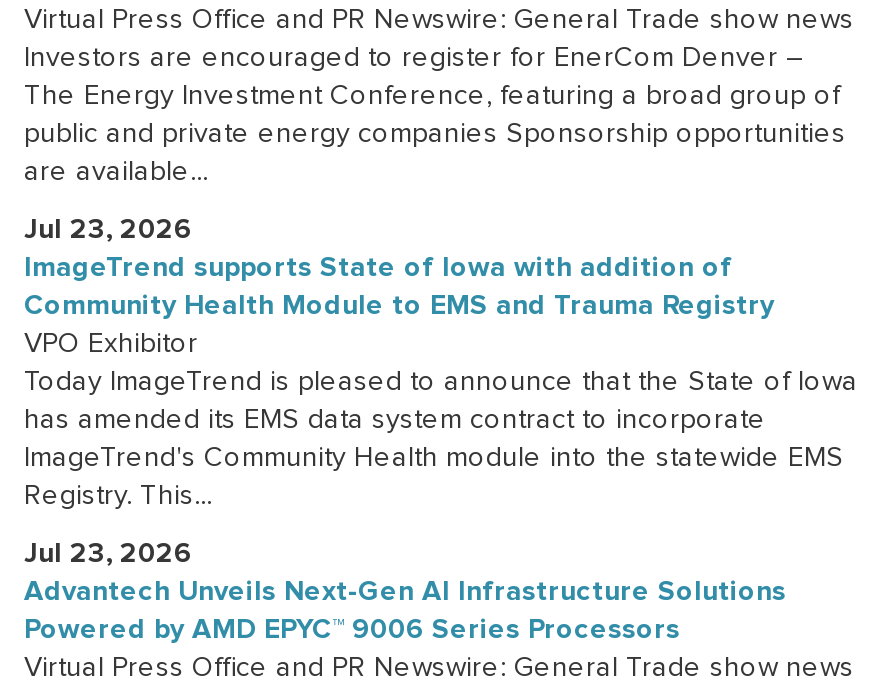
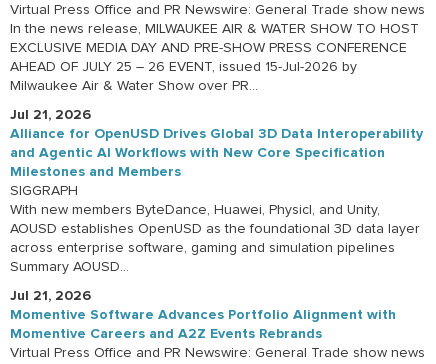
[24,44,846,186] Investors are encouraged to register for EnerCom Denver – | The Energy Investment Conference, featuring a broad group of | public and private energy companies Sponsorship opportunities | are available... -> [10,22,419,93] In the news release, MILWAUKEE AIR & WATER SHOW TO HOST | EXCLUSIVE MEDIA DAY AND PRE-SHOW PRESS CONFERENCE | AHEAD OF JULY 25 – 26 EVENT, issued 15-Jul-2026 by | Milwaukee Air & Water Show over PR...
[24,216,858,510] Jul 23, 2026 | ImageTrend supports State of Iowa with addition of | Community Health Module to EMS and Trauma Registry | VPO Exhibitor | Today ImageTrend is pleased to announce that the State of Iowa | has amended its EMS data system contract to incorporate | ImageTrend's Community Health module into the statewide EMS | Registry. This... -> [10,108,423,274] Jul 21, 2026 | Alliance for OpenUSD Drives Global 3D Data Interoperability | and Agentic AI Workflows with New Core Specification | Milestones and Members | SIGGRAPH | With new members ByteDance, Huawei, Physicl, and Unity, | AOUSD establishes OpenUSD as the foundational 3D data layer | across enterprise software, gaming and simulation pipelines | Summary AOUSD...
[24,540,786,644] Jul 23, 2026 | Advantech Unveils Next-Gen AI Infrastructure Solutions | Powered by AMD EPYC™ 9006 Series Processors -> [10,289,396,341] Jul 21, 2026 | Momentive Software Advances Portfolio Alignment with | Momentive Careers and A2Z Events Rebrands

